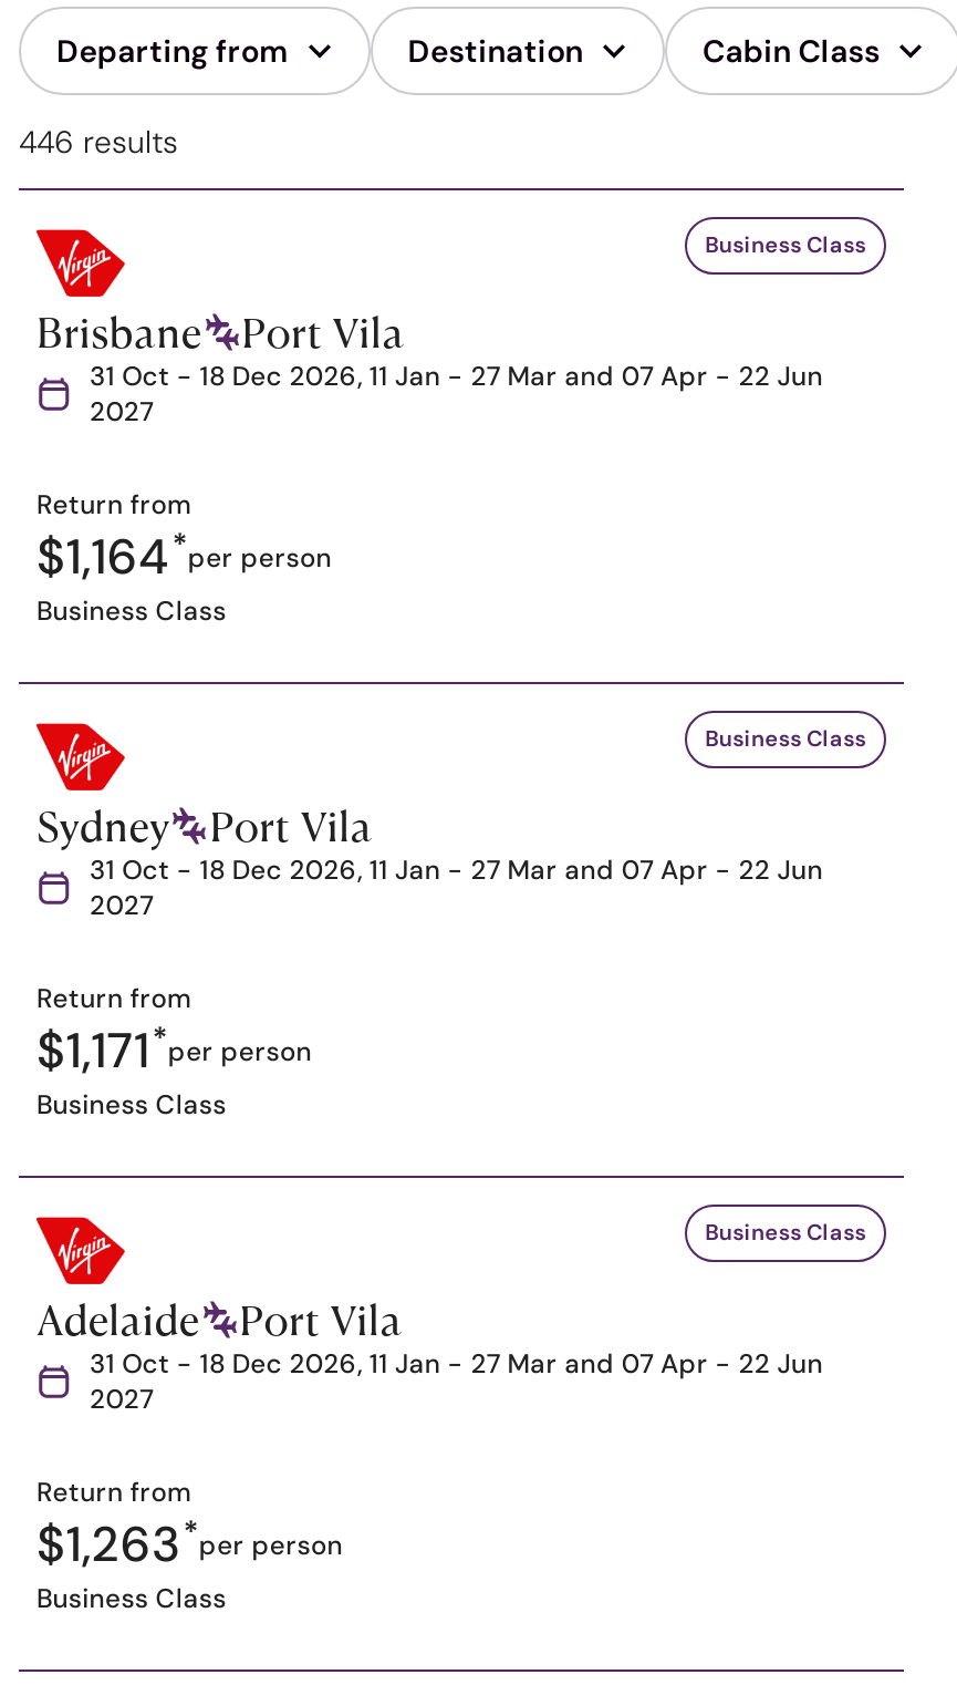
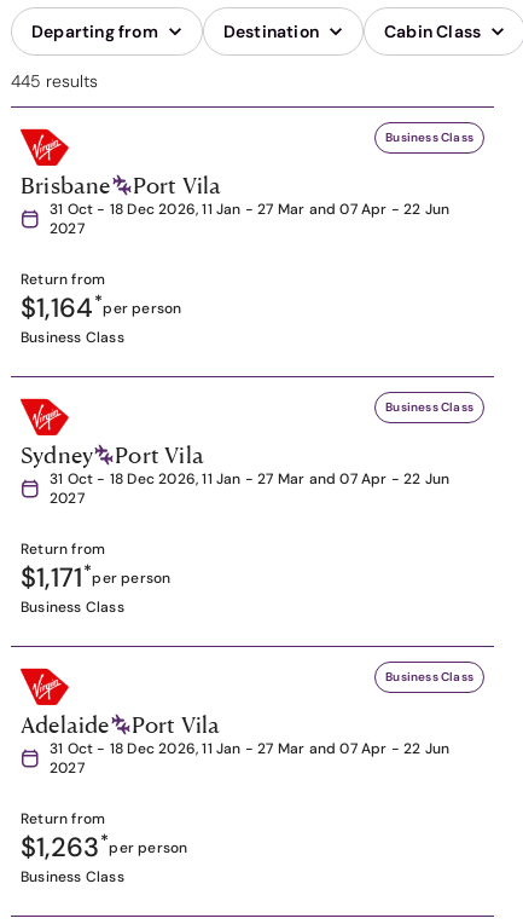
[19,122,178,162] 446 results -> [11,70,98,92] 445 results

